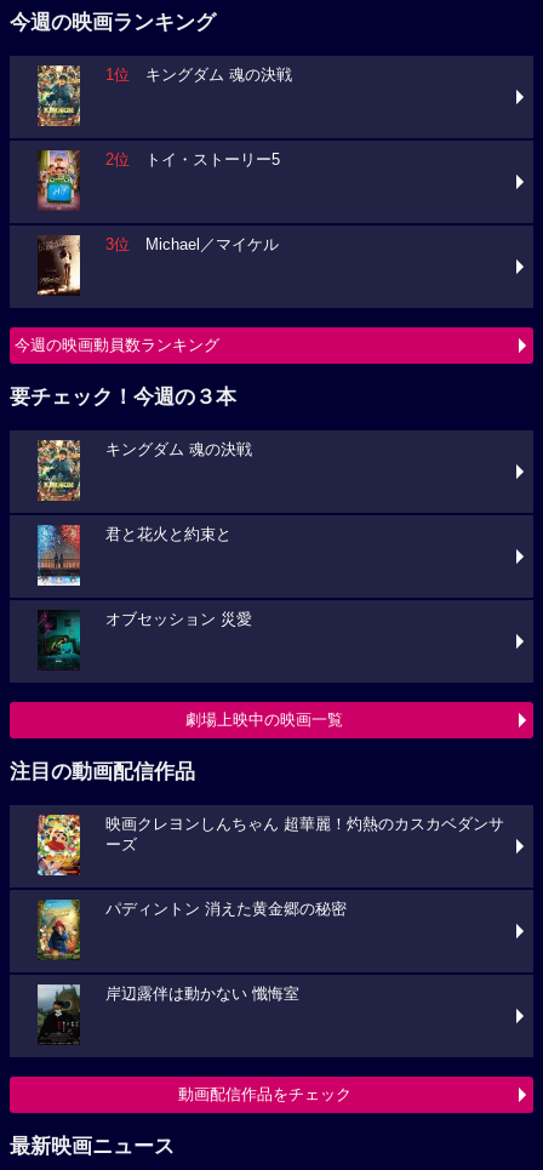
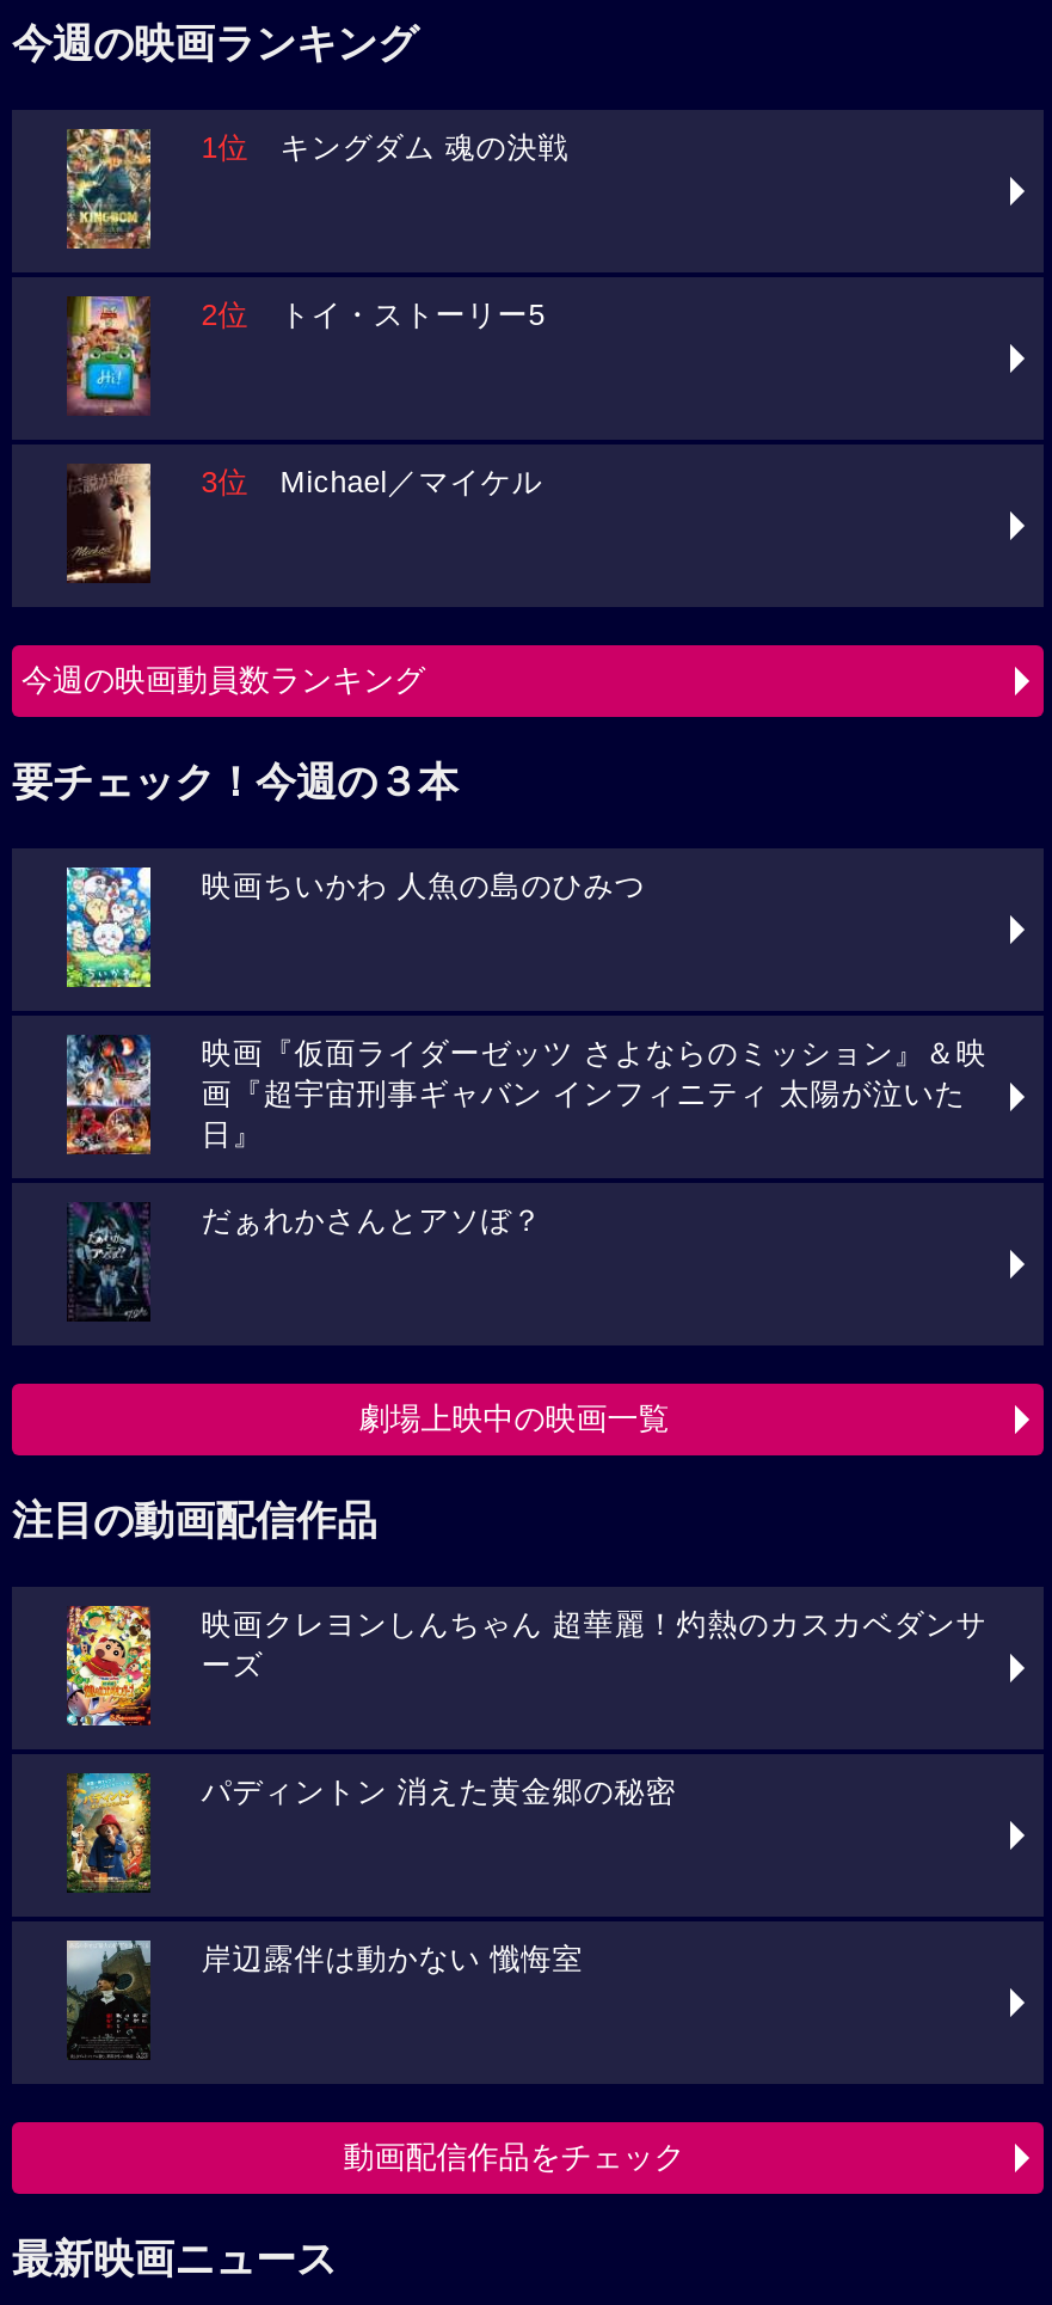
[36,439,252,502] [image] | キングダム 魂の決戦 -> [64,865,646,989] [image] | 映画ちいかわ 人魚の島のひみつ
[36,524,232,587] [image] | 君と花火と約束と -> [64,1035,987,1154] [image] | 映画『仮面ライダーゼッツ さよならのミッション』＆映 | 画『超宇宙刑事ギャバン インフィニティ 太陽が泣いた | 日』
[38,610,252,667] [image] | オブセッション 災愛 -> [69,1202,543,1317] [image] | だぁれかさんとアソぼ？

